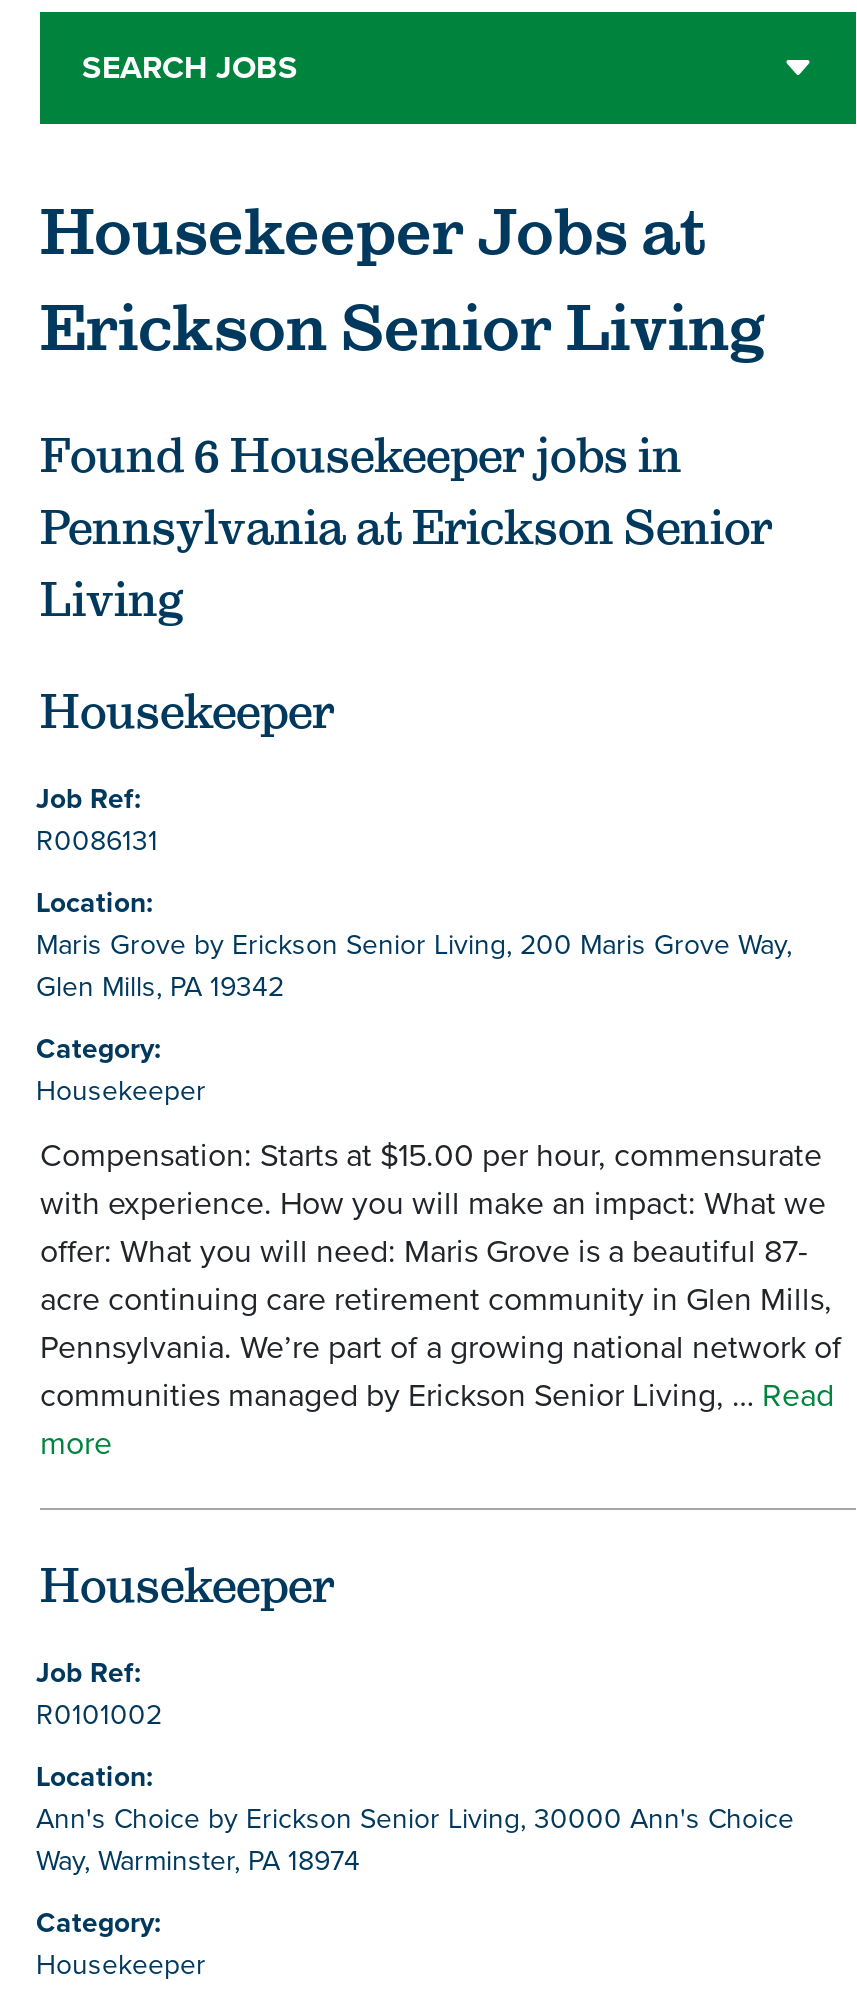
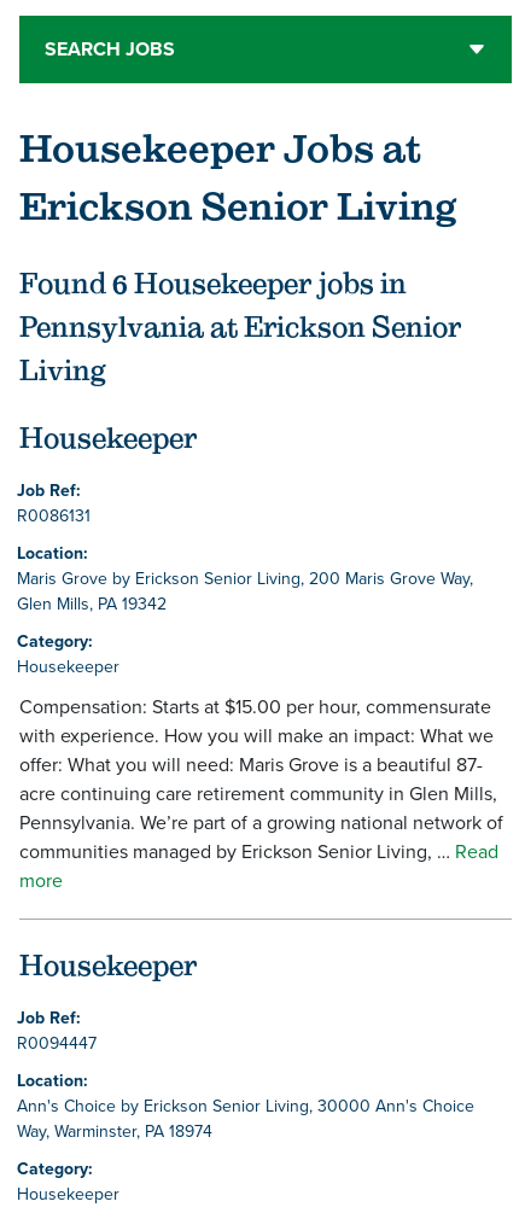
[36,1693,162,1735] R0101002 -> [17,1030,97,1055] R0094447

